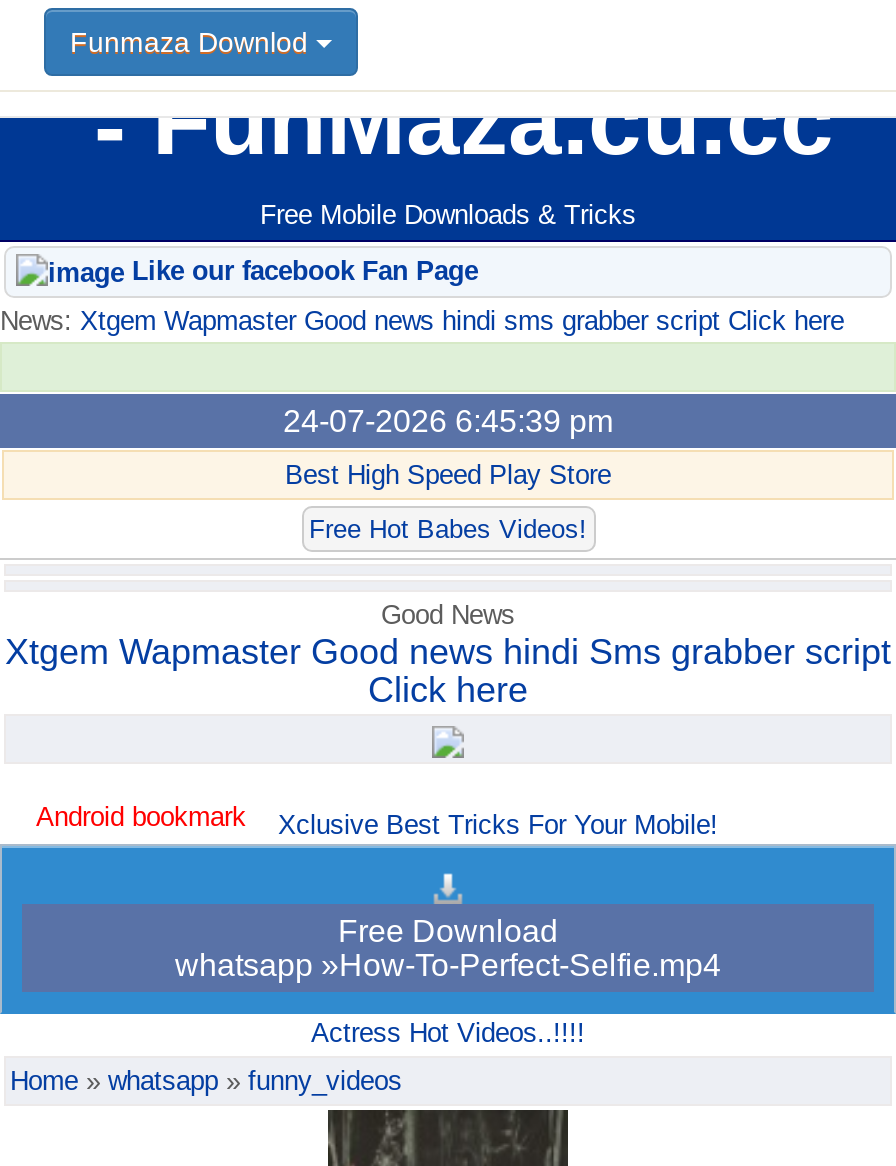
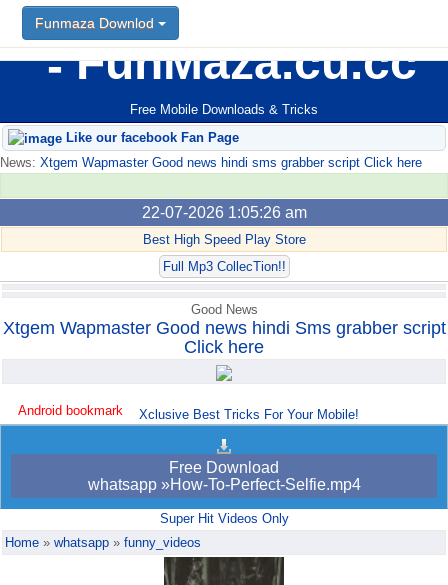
[283,405,613,439] 24-07-2026 6:45:39 pm -> [141,204,306,221] 22-07-2026 1:05:26 am
[309,515,587,545] Free Hot Babes Videos! -> [162,259,285,274] Full Mp3 CollecTion!!
[311,1019,585,1049] Actress Hot Videos..!!!! -> [159,511,288,526] Super Hit Videos Only

